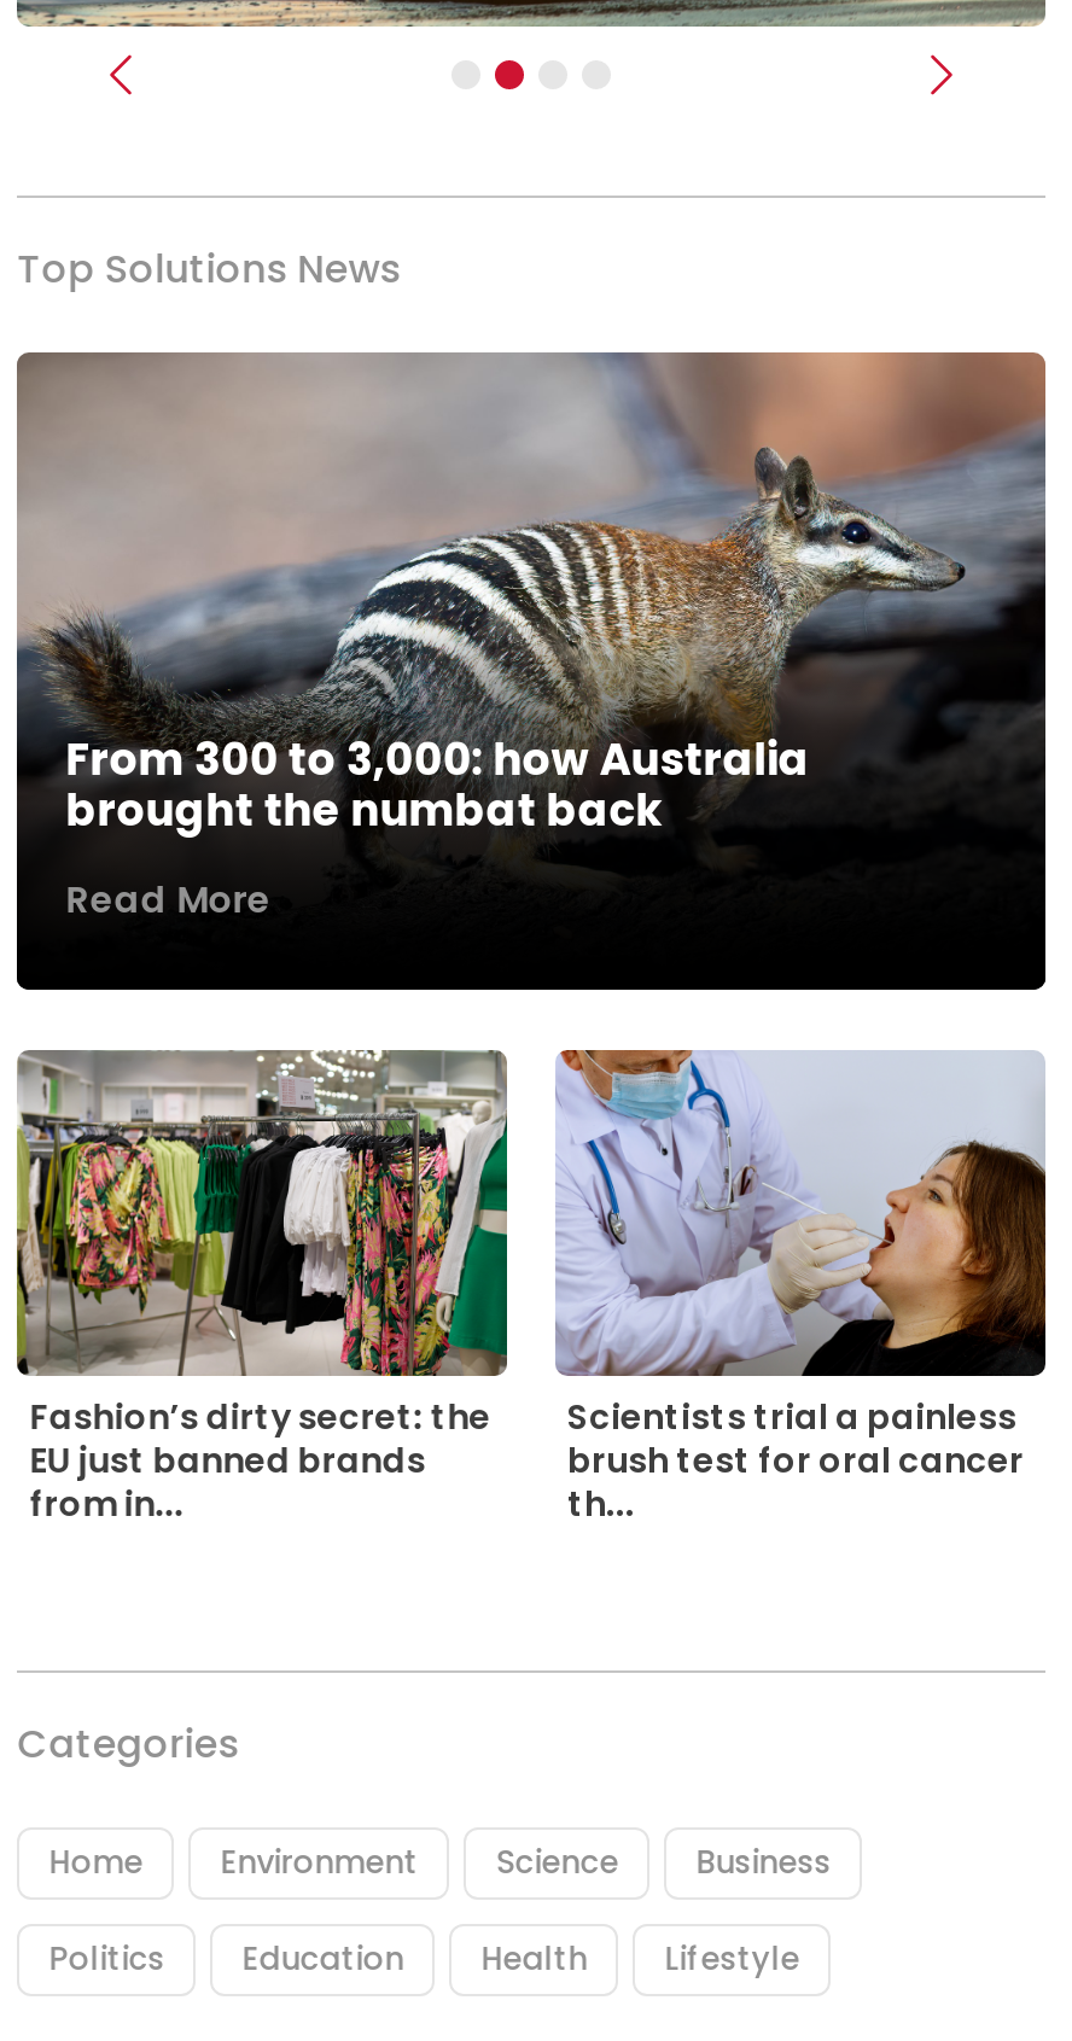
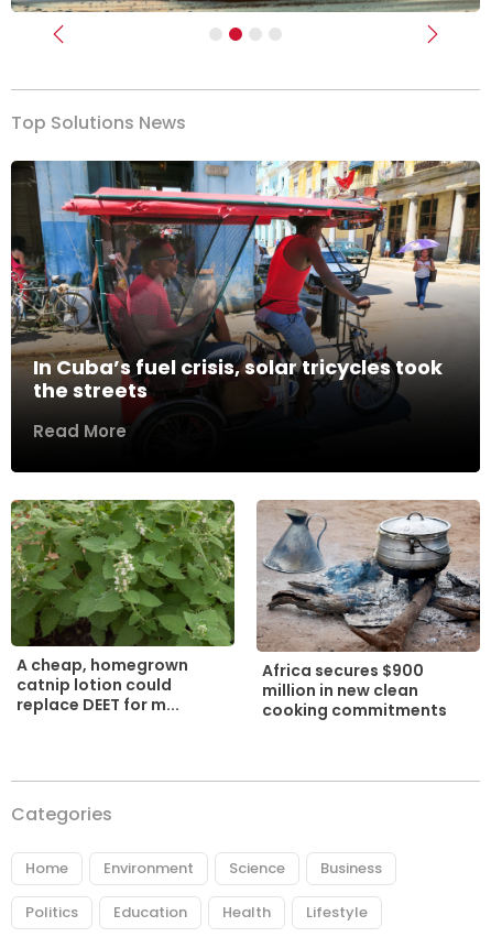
[17,350,1048,839] [image] | From 300 to 3,000: how Australia | brought the numbat back -> [10,160,480,404] [image] | In Cuba’s fuel crisis, solar tricycles took | the streets
[17,1050,509,1527] [image] | Fashion’s dirty secret: the | EU just banned brands | from in... -> [11,500,236,716] [image] | A cheap, homegrown | catnip lotion could | replace DEET for m...
[555,1052,1048,1527] [image] | Scientists trial a painless | brush test for oral cancer | th... -> [257,500,481,721] [image] | Africa secures $900 | million in new clean | cooking commitments

